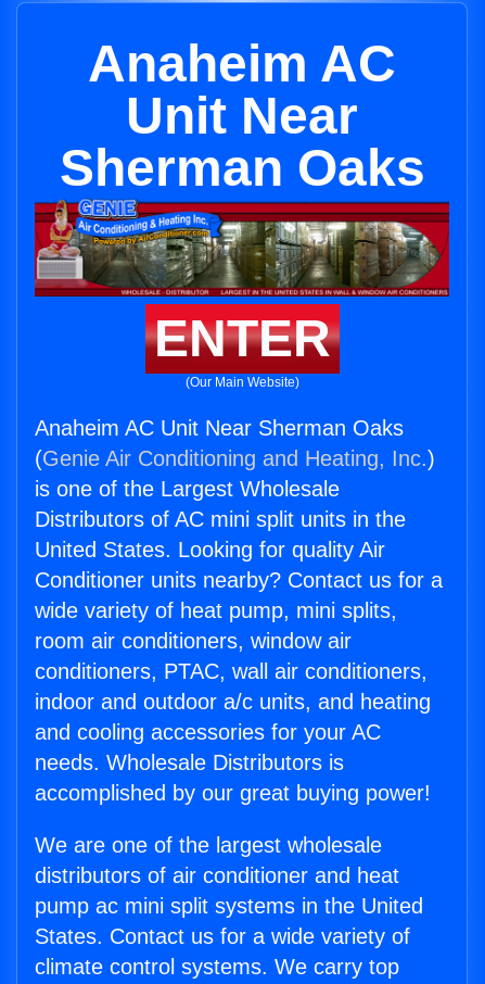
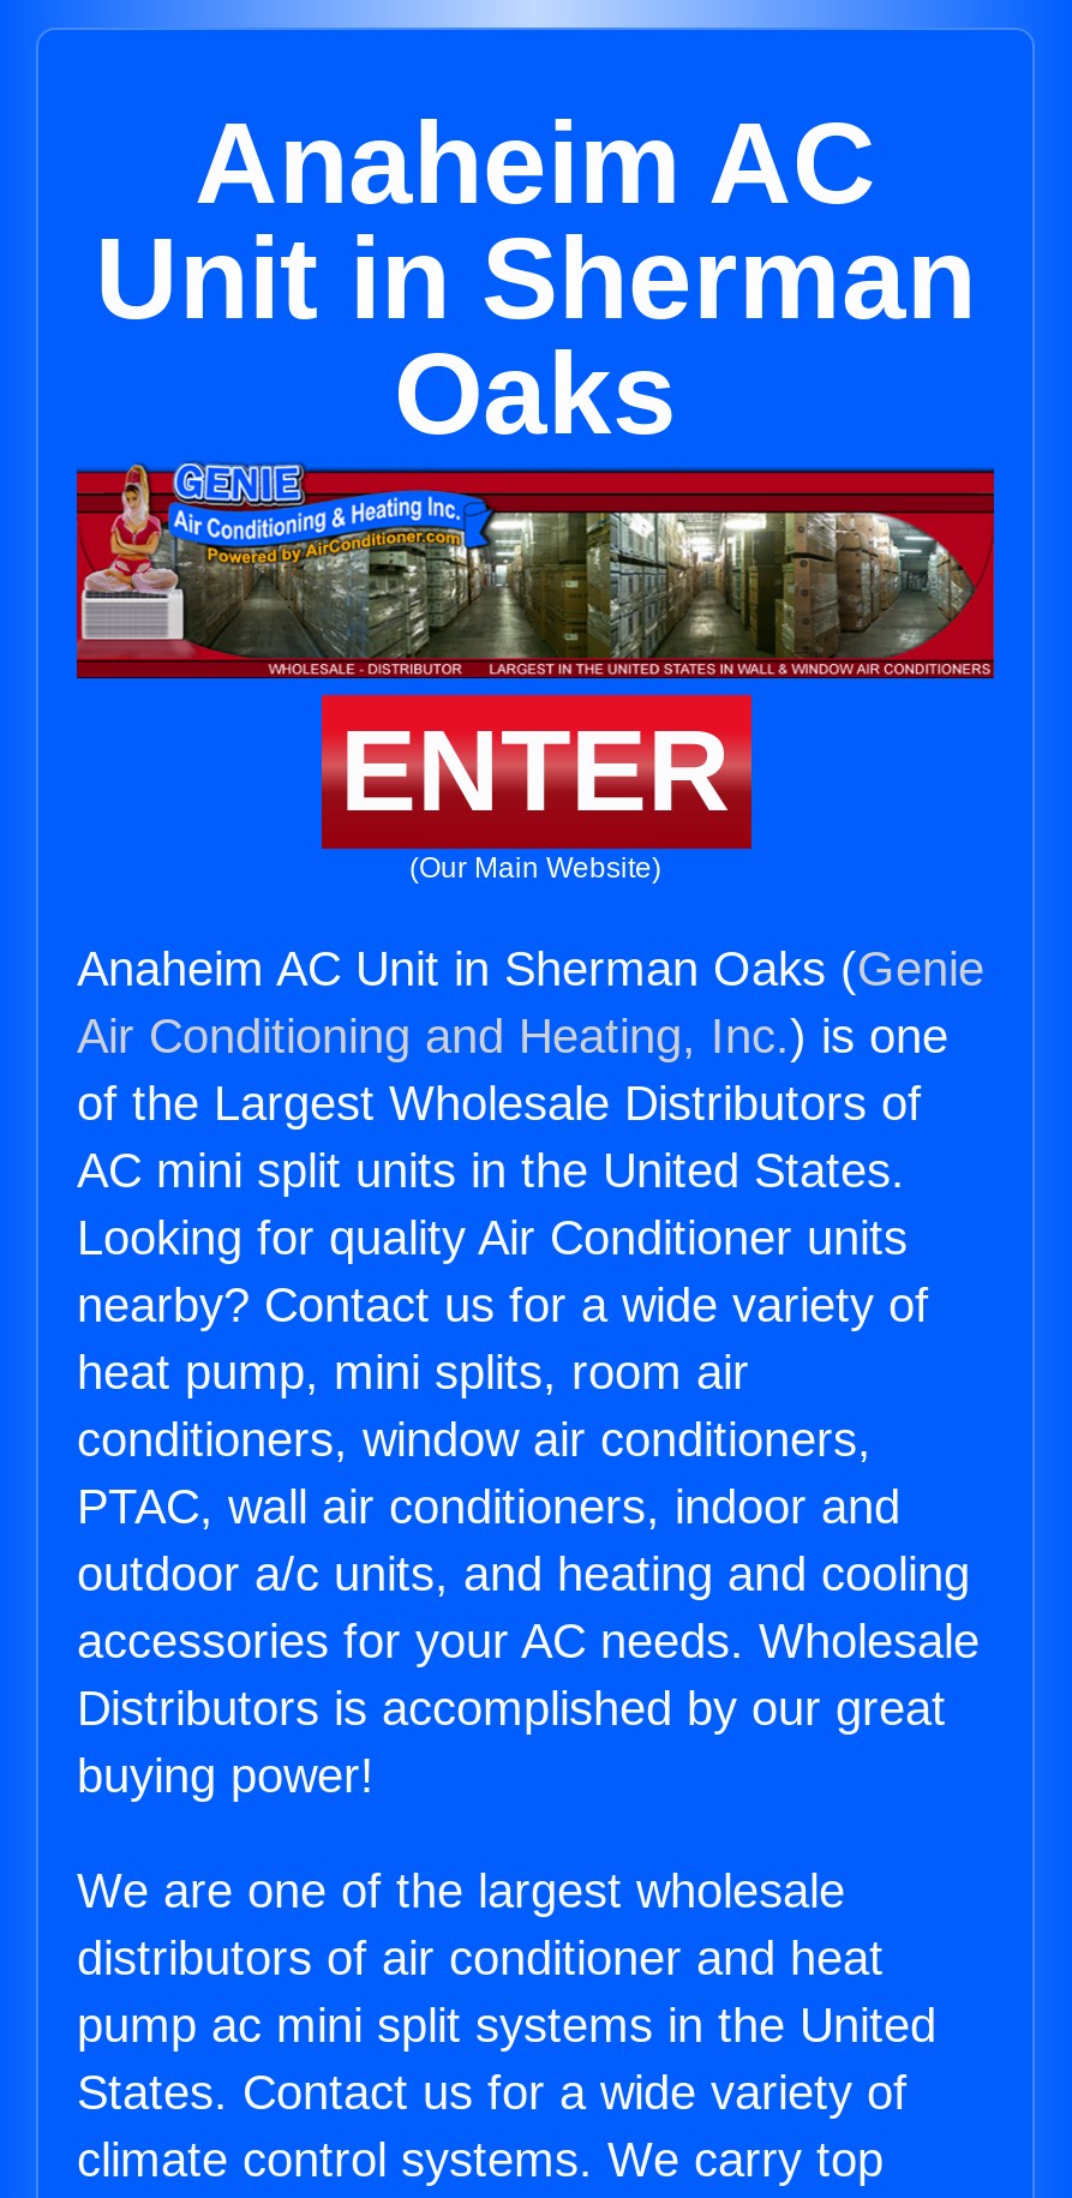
[59,87,425,197] Unit Near | Sherman Oaks -> [95,215,976,457] Unit in Sherman | Oaks
[35,416,443,805] Anaheim AC Unit Near Sherman Oaks | (Genie Air Conditioning and Heating, Inc.) | is one of the Largest Wholesale | Distributors of AC mini split units in the | United States. Looking for quality Air | Conditioner units nearby? Contact us for a | wide variety of heat pump, mini splits, | room air conditioners, window air | conditioners, PTAC, wall air conditioners, | indoor and outdoor a/c units, and heating | and cooling accessories for your AC | needs. Wholesale Distributors is | accomplished by our great buying power! -> [77,943,984,1802] Anaheim AC Unit in Sherman Oaks (Genie | Air Conditioning and Heating, Inc.) is one | of the Largest Wholesale Distributors of | AC mini split units in the United States. | Looking for quality Air Conditioner units | nearby? Contact us for a wide variety of | heat pump, mini splits, room air | conditioners, window air conditioners, | PTAC, wall air conditioners, indoor and | outdoor a/c units, and heating and cooling | accessories for your AC needs. Wholesale | Distributors is accomplished by our great | buying power!

